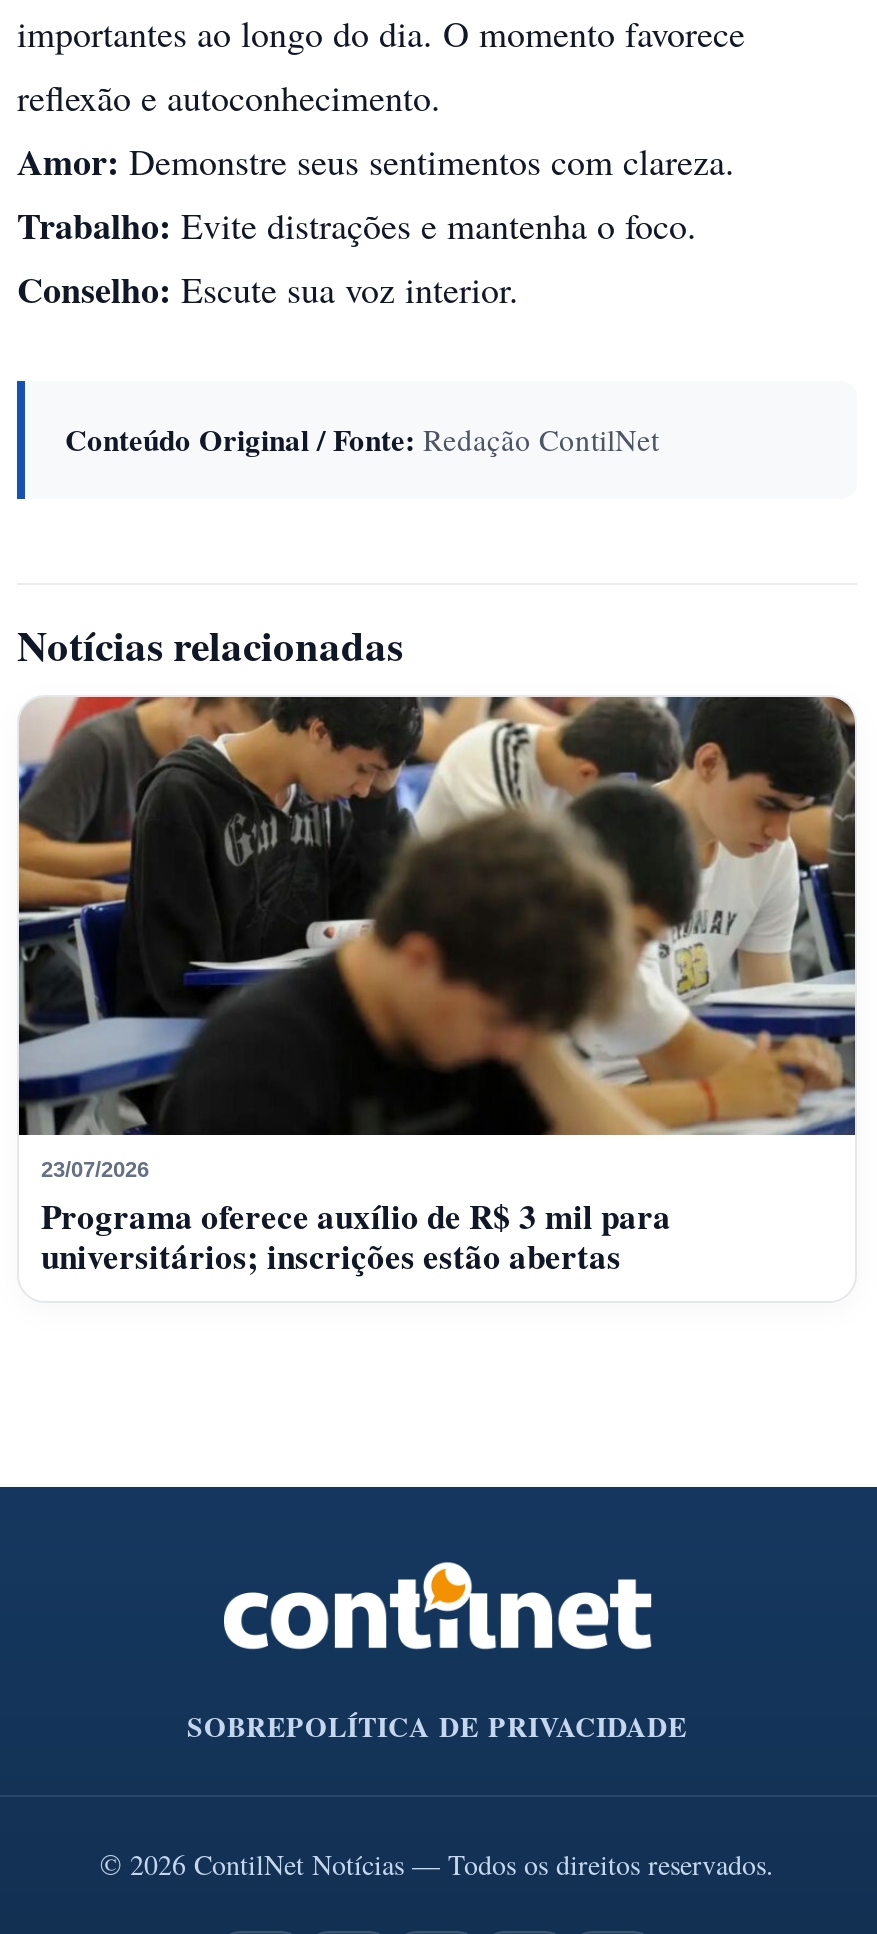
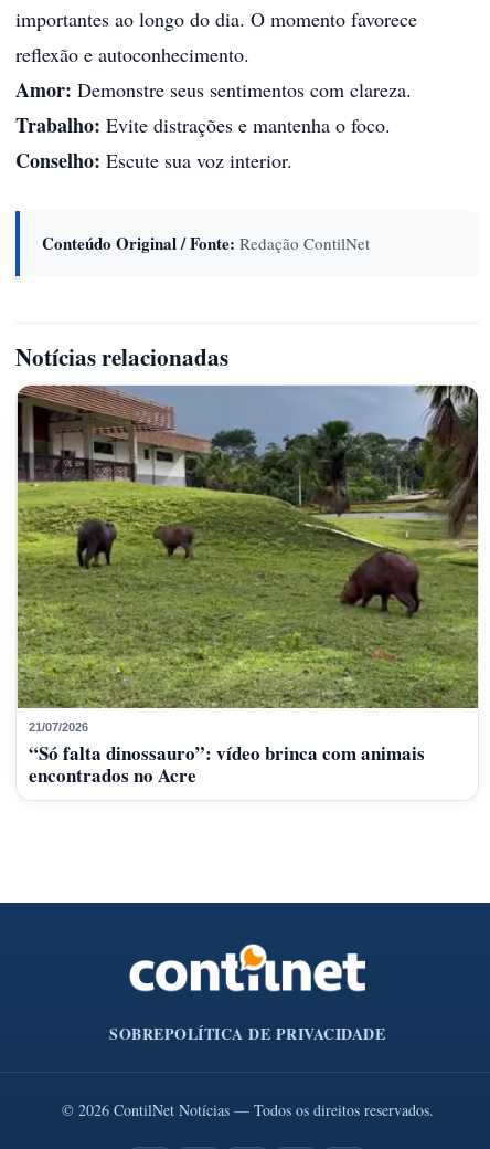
[17,695,855,1282] [image] | 23/07/2026 | Programa oferece auxílio de R$ 3 mil para | universitários; inscrições estão abertas -> [17,384,479,789] [image] | 21/07/2026 | “Só falta dinossauro”: vídeo brinca com animais | encontrados no Acre

